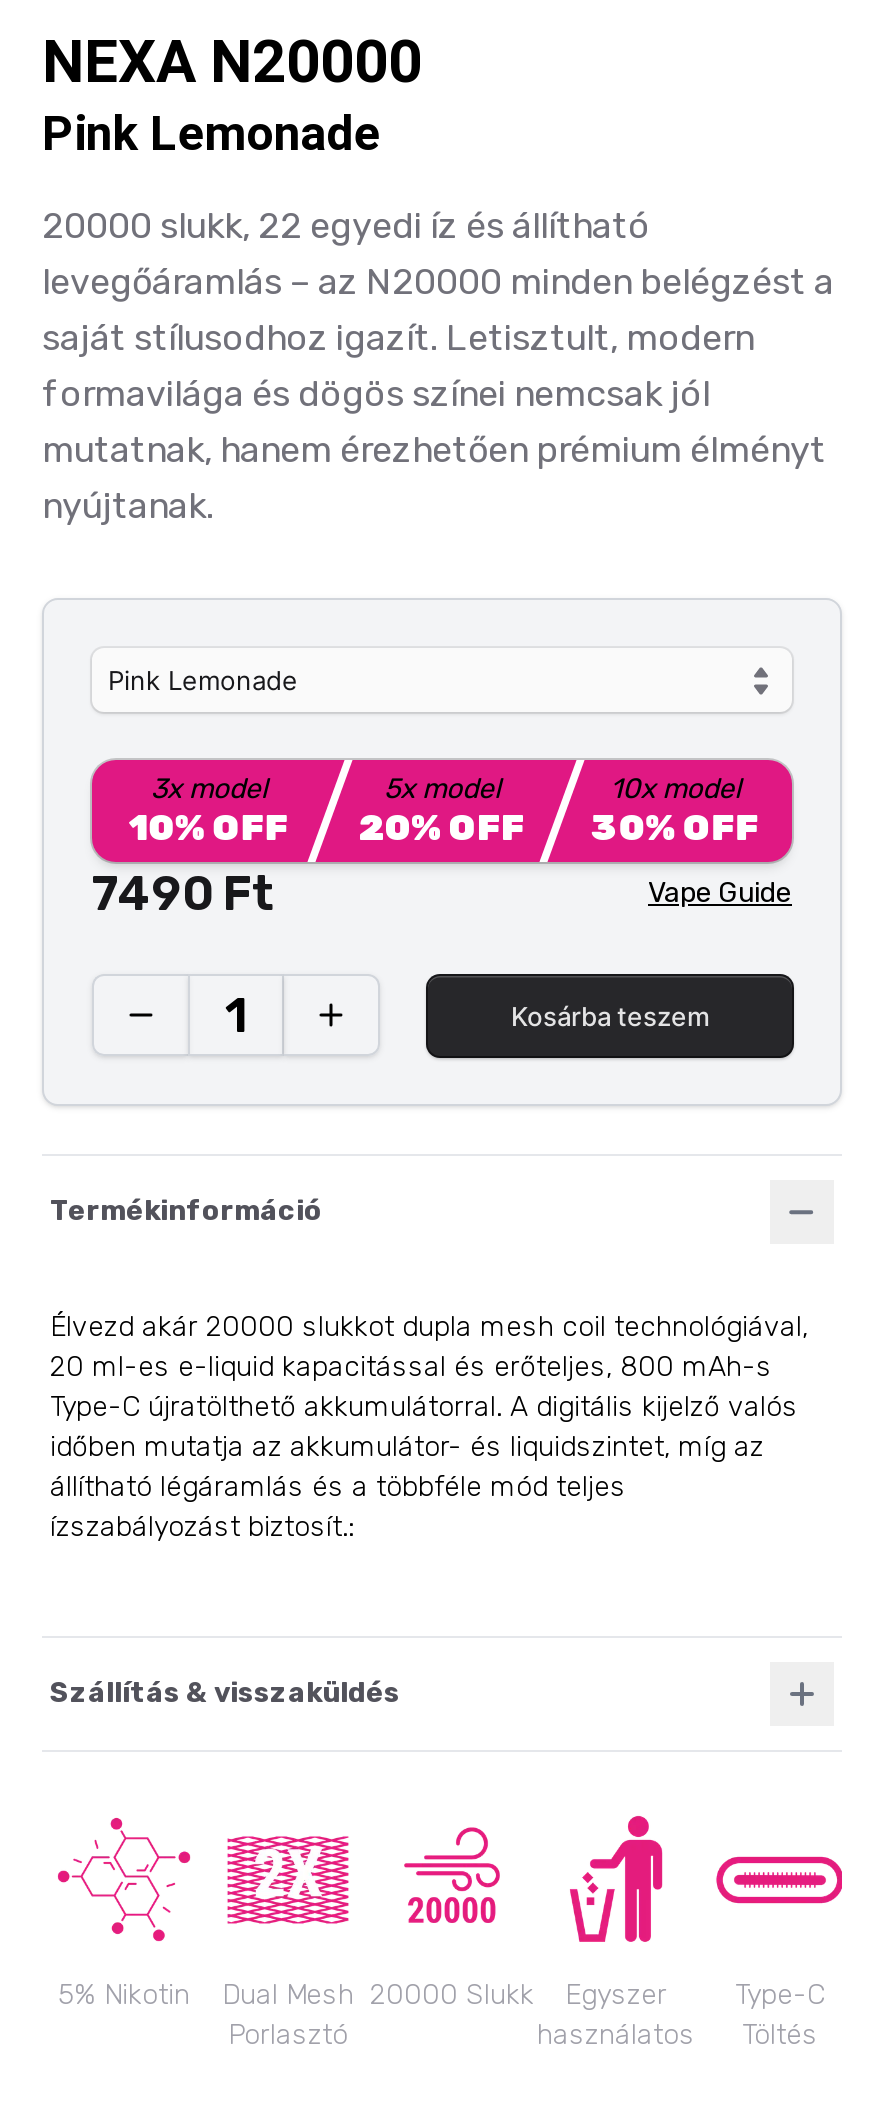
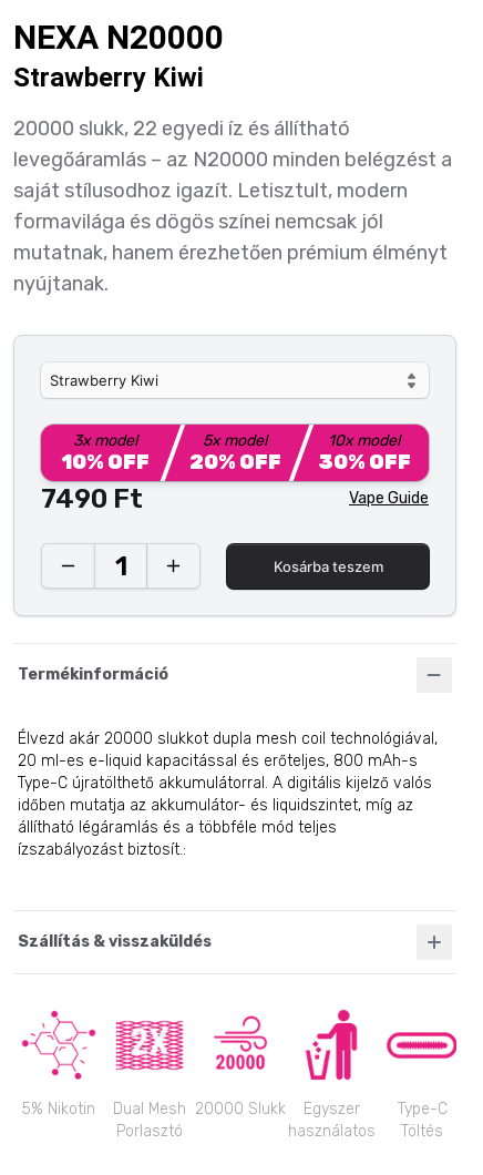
[42,106,380,162] Pink Lemonade -> [13,62,204,93] Strawberry Kiwi
[108,664,298,696] Pink Lemonade -> [50,371,158,389] Strawberry Kiwi

